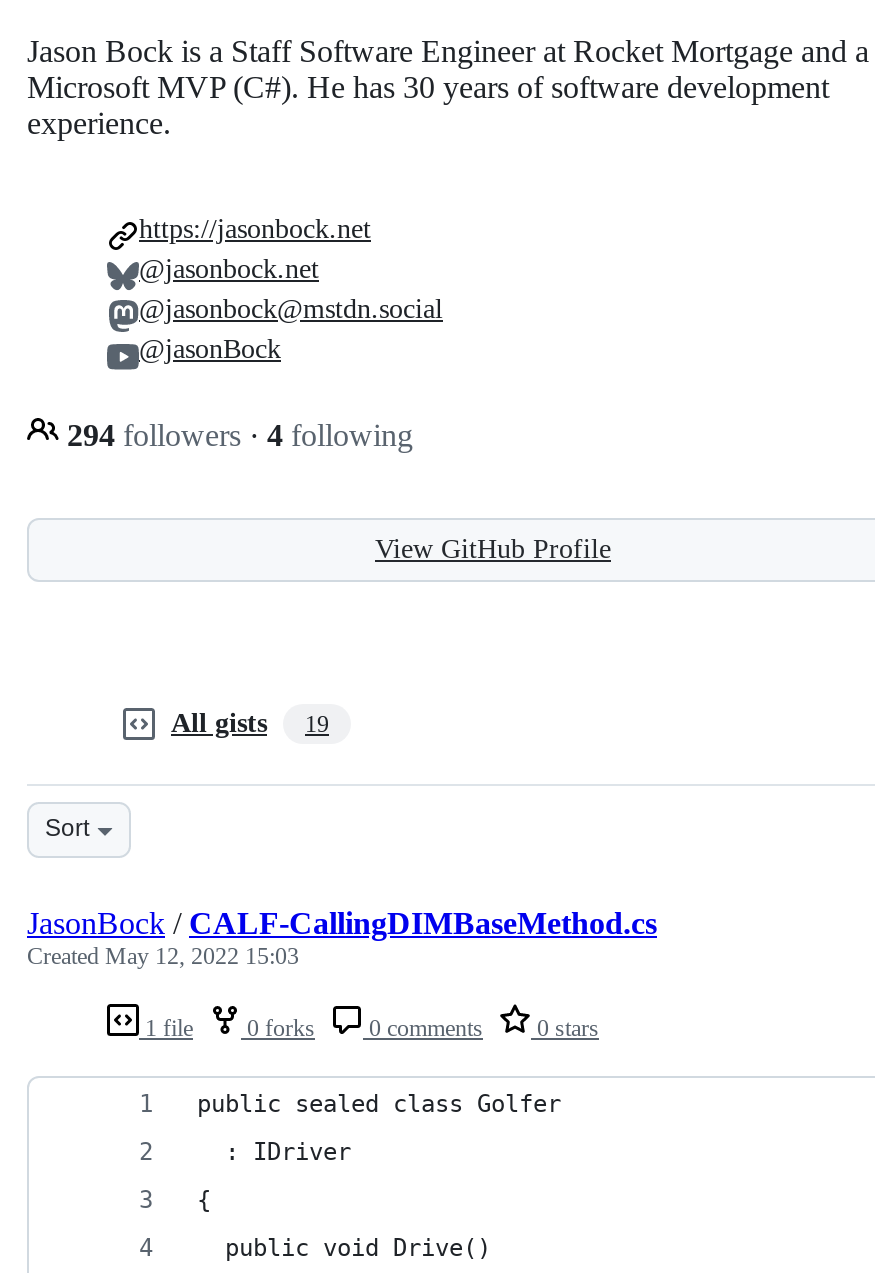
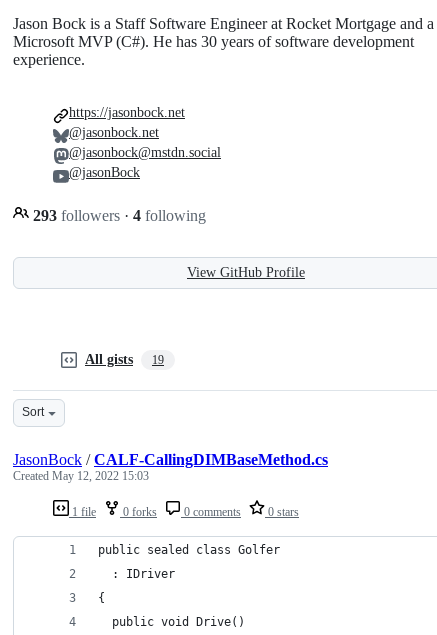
[67,418,413,452] 294 followers · 4 following -> [33,207,206,224] 293 followers · 4 following

